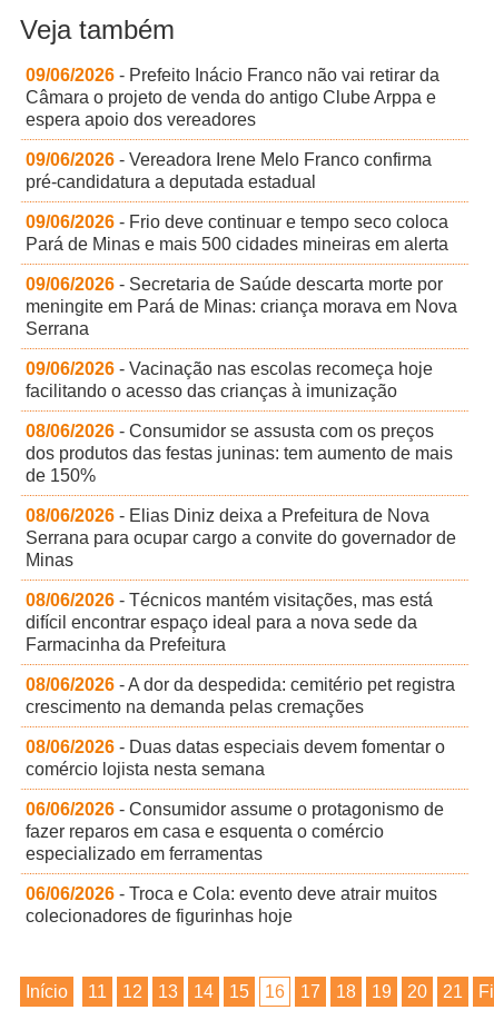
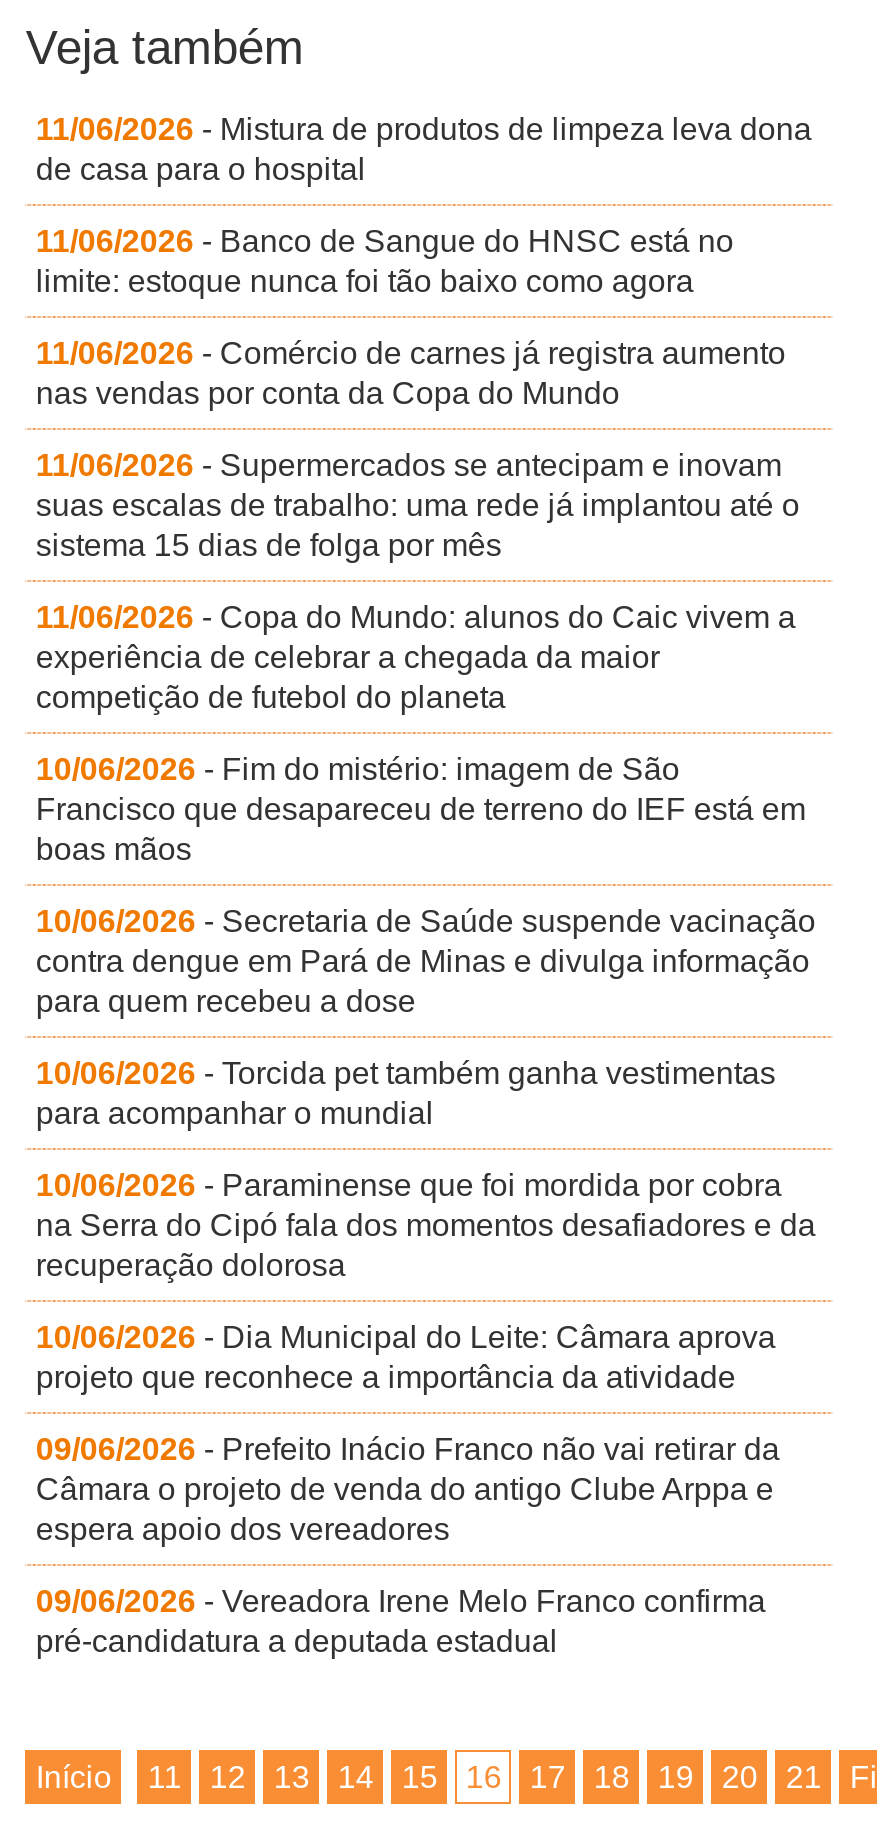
none -> [36,112,816,1394] 11/06/2026 - Mistura de produtos de limpeza leva dona | de casa para o hospital | 11/06/2026 - Banco de Sangue do HNSC está no | limite: estoque nunca foi tão baixo como agora | 11/06/2026 - Comércio de carnes já registra aumento | nas vendas por conta da Copa do Mundo | 11/06/2026 - Supermercados se antecipam e inovam | suas escalas de trabalho: uma rede já implantou até o | sistema 15 dias de folga por mês | 11/06/2026 - Copa do Mundo: alunos do Caic vivem a | experiência de celebrar a chegada da maior | competição de futebol do planeta | 10/06/2026 - Fim do mistério: imagem de São | Francisco que desapareceu de terreno do IEF está em | boas mãos | 10/06/2026 - Secretaria de Saúde suspende vacinação | contra dengue em Pará de Minas e divulga informação | para quem recebeu a dose | 10/06/2026 - Torcida pet também ganha vestimentas | para acompanhar o mundial | 10/06/2026 - Paraminense que foi mordida por cobra | na Serra do Cipó fala dos momentos desafiadores e da | recuperação dolorosa | 10/06/2026 - Dia Municipal do Leite: Câmara aprova | projeto que reconhece a importância da atividade
moved [26,66,440,191] -> [36,1432,780,1658]: 09/06/2026 - Prefeito Inácio Franco não vai retirar da | Câmara o projeto de venda do antigo Clube Arppa e | espera apoio dos vereadores | 09/06/2026 - Vereadora Irene Melo Franco confirma | pré-candidatura a deputada estadual
[26,213,458,926] 09/06/2026 - Frio deve continuar e tempo seco coloca | Pará de Minas e mais 500 cidades mineiras em alerta | 09/06/2026 - Secretaria de Saúde descarta morte por | meningite em Pará de Minas: criança morava em Nova | Serrana | 09/06/2026 - Vacinação nas escolas recomeça hoje | facilitando o acesso das crianças à imunização | 08/06/2026 - Consumidor se assusta com os preços | dos produtos das festas juninas: tem aumento de mais | de 150% | 08/06/2026 - Elias Diniz deixa a Prefeitura de Nova | Serrana para ocupar cargo a convite do governador de | Minas | 08/06/2026 - Técnicos mantém visitações, mas está | difícil encontrar espaço ideal para a nova sede da | Farmacinha da Prefeitura | 08/06/2026 - A dor da despedida: cemitério pet registra | crescimento na demanda pelas cremações | 08/06/2026 - Duas datas especiais devem fomentar o | comércio lojista nesta semana | 06/06/2026 - Consumidor assume o protagonismo de | fazer reparos em casa e esquenta o comércio | especializado em ferramentas | 06/06/2026 - Troca e Cola: evento deve atrair muitos | colecionadores de figurinhas hoje -> none

